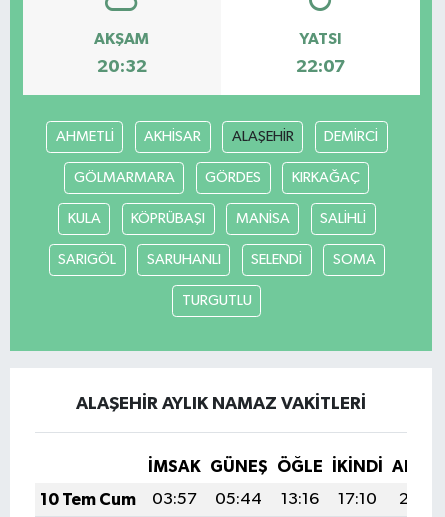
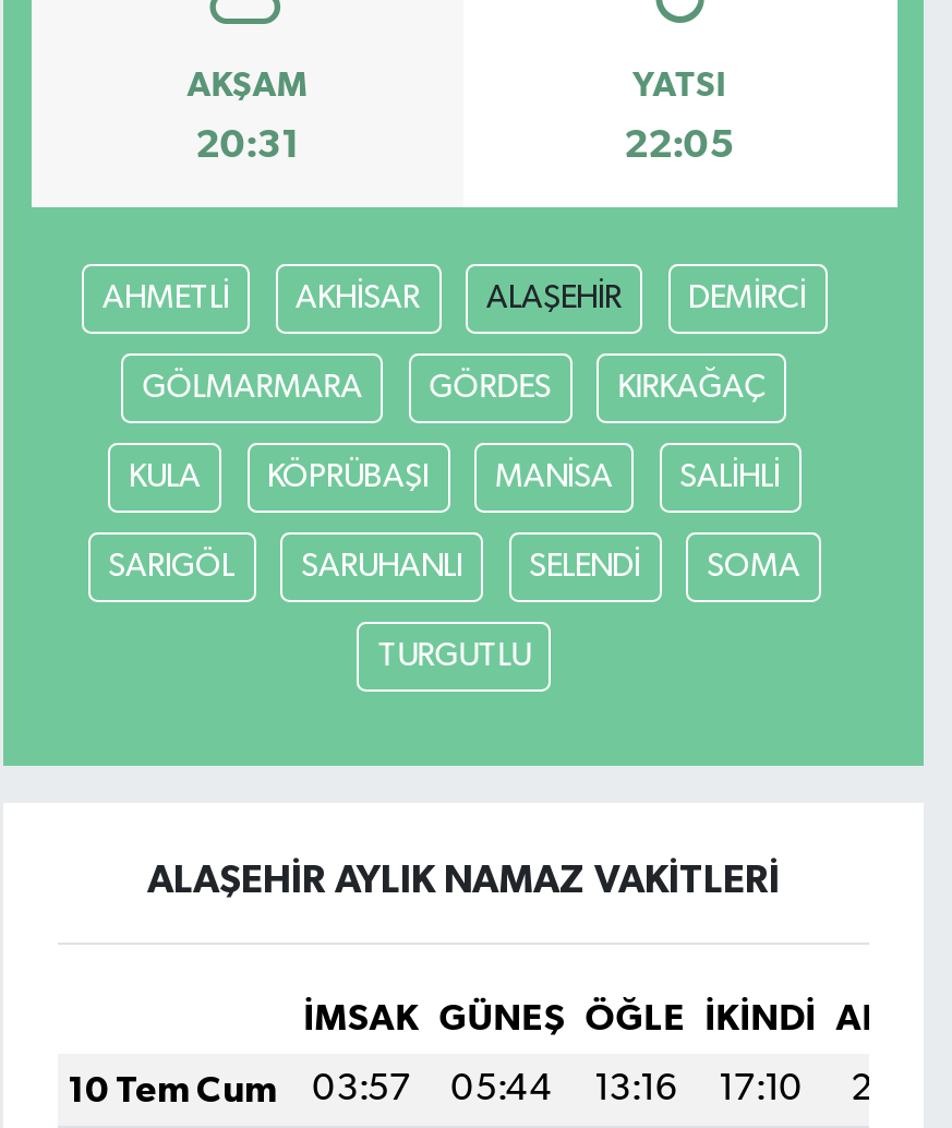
[97,58,147,76] 20:32 -> [196,127,298,166] 20:31
[296,58,345,76] 22:07 -> [624,127,736,166] 22:05

